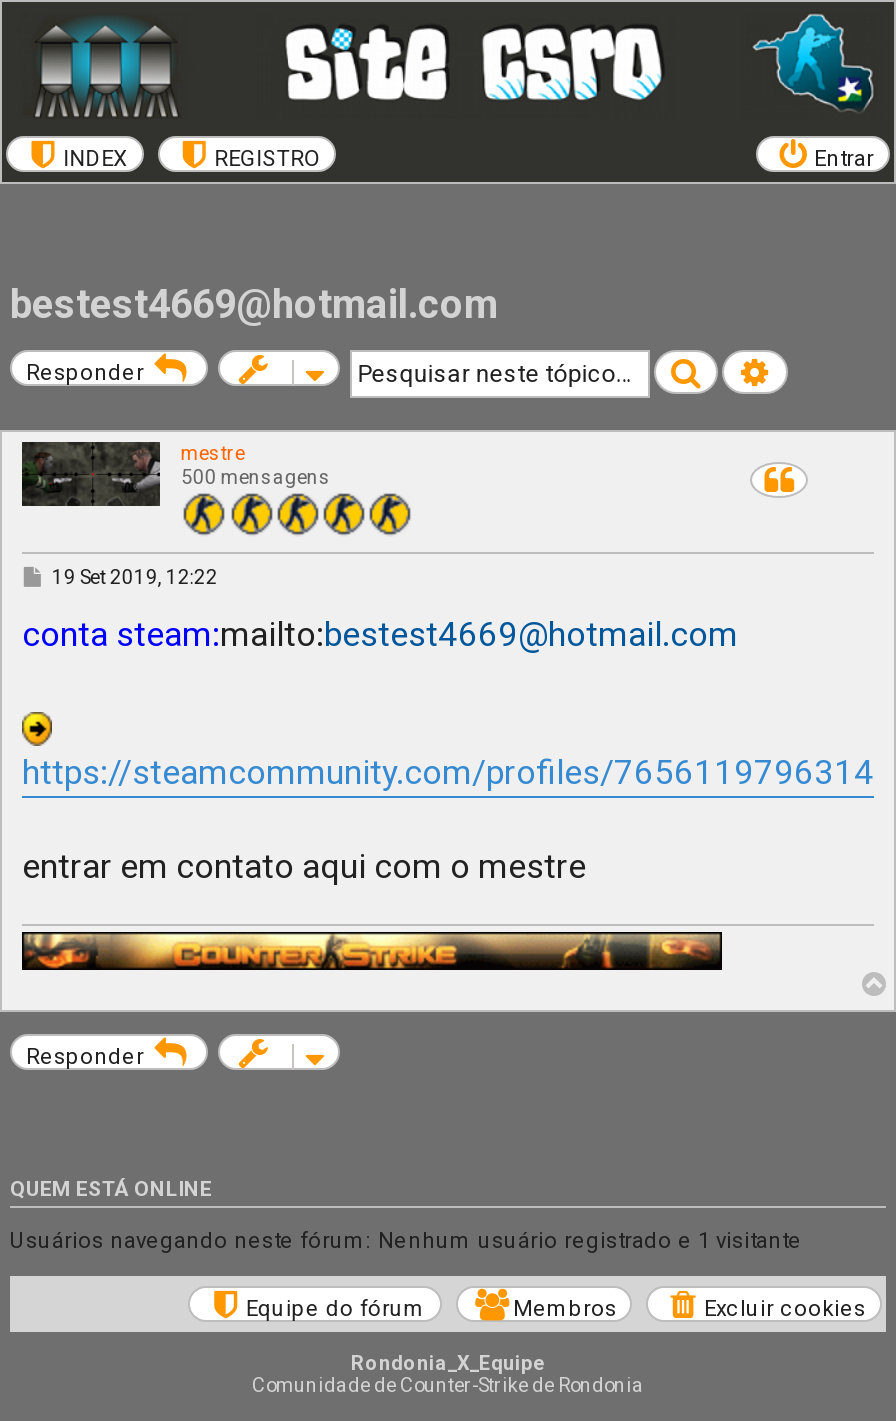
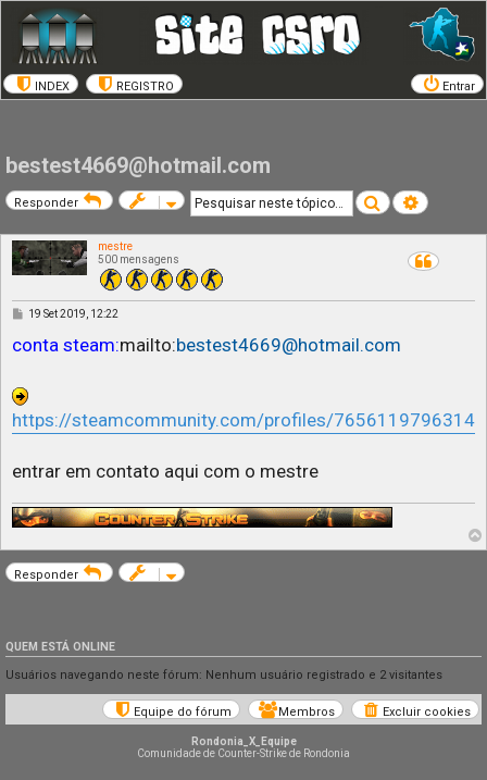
[10,1227,802,1253] Usuários navegando neste fórum: Nenhum usuário registrado e 1 visitante -> [5,668,442,682] Usuários navegando neste fórum: Nenhum usuário registrado e 2 visitantes

